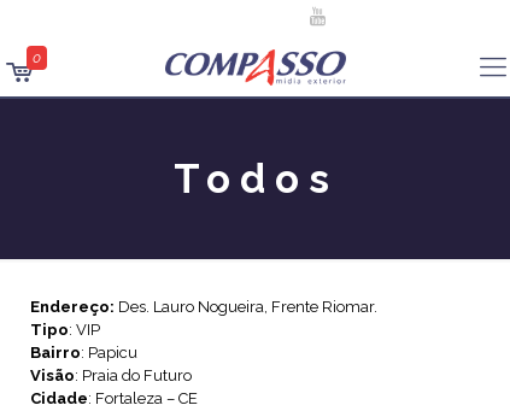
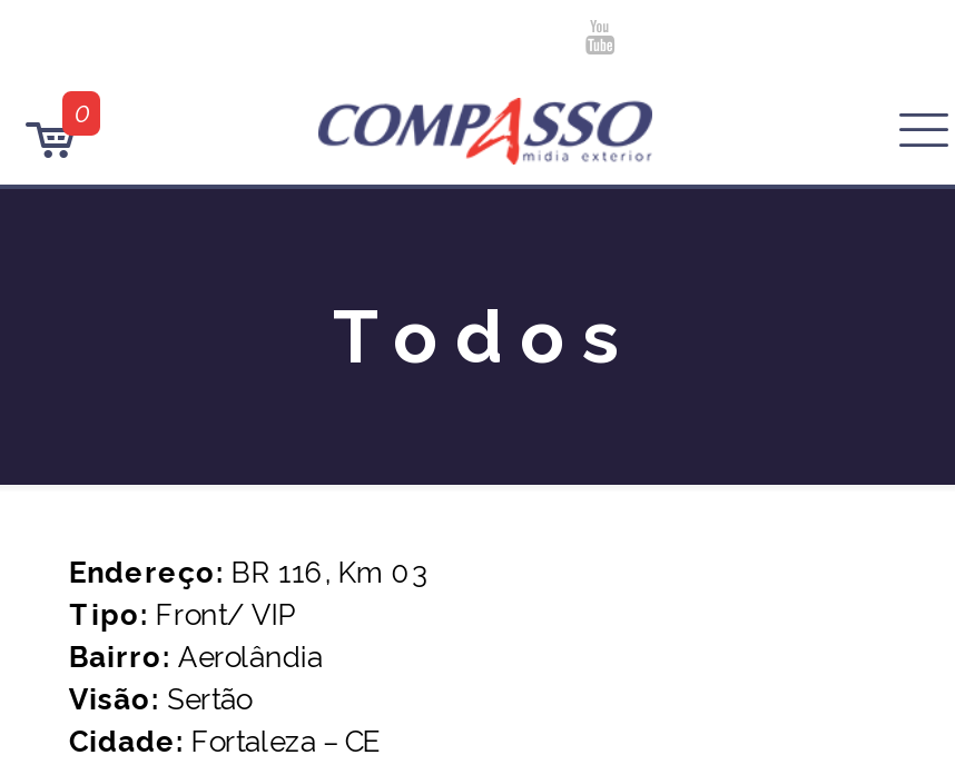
[30,298,377,384] Endereço: Des. Lauro Nogueira, Frente Riomar. | Tipo: VIP | Bairro: Papicu | Visão: Praia do Futuro -> [69,556,427,716] Endereço: BR 116, Km 03 | Tipo: Front/ VIP | Bairro: Aerolândia | Visão: Sertão

